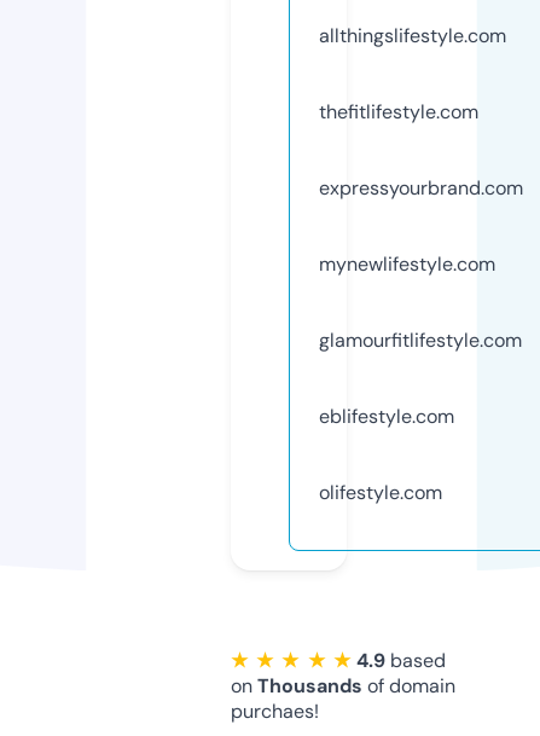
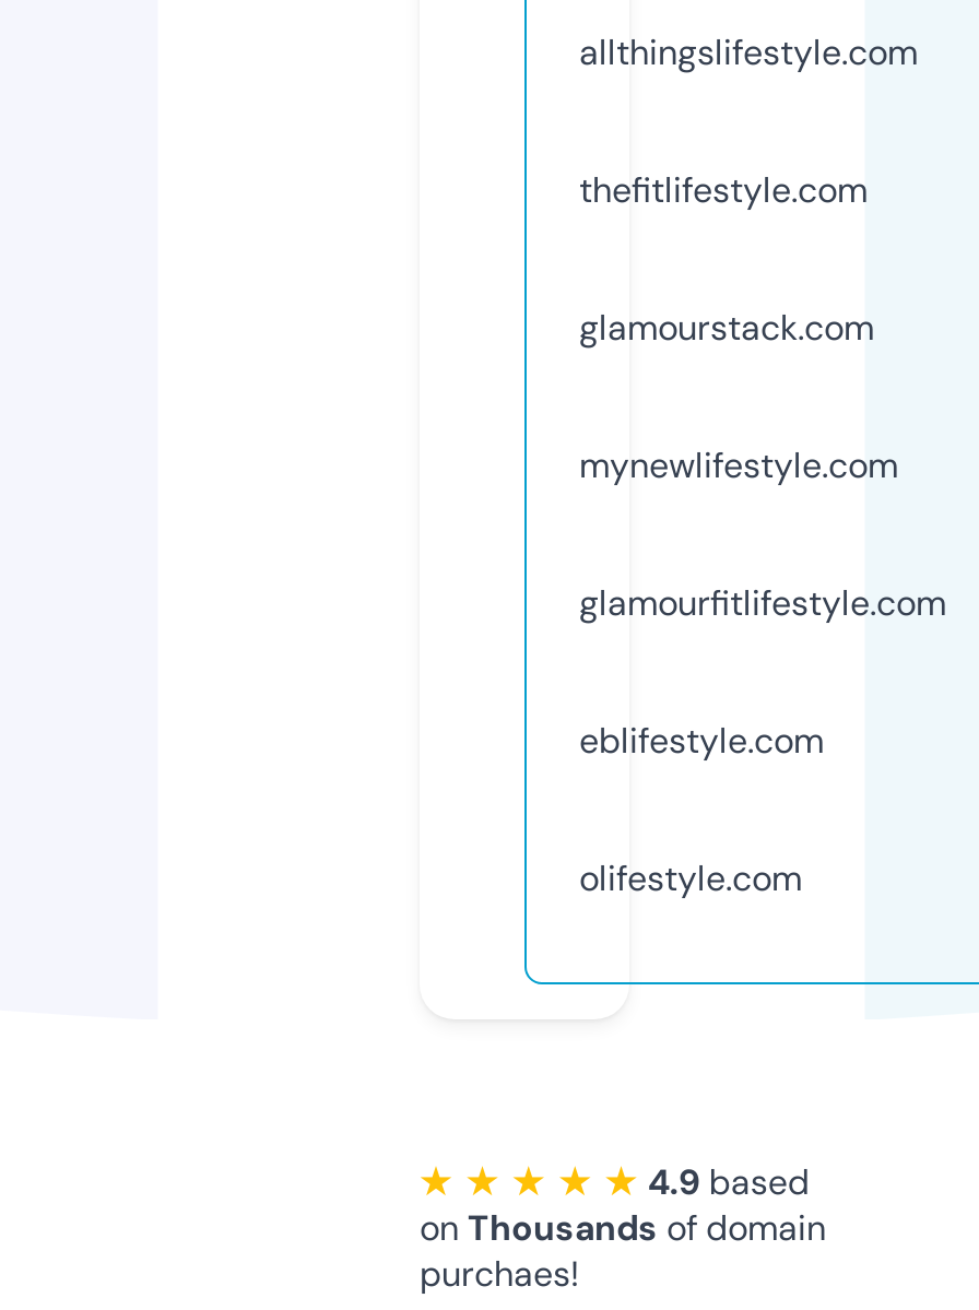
[319,175,523,200] expressyourbrand.com -> [579,304,874,350] glamourstack.com

